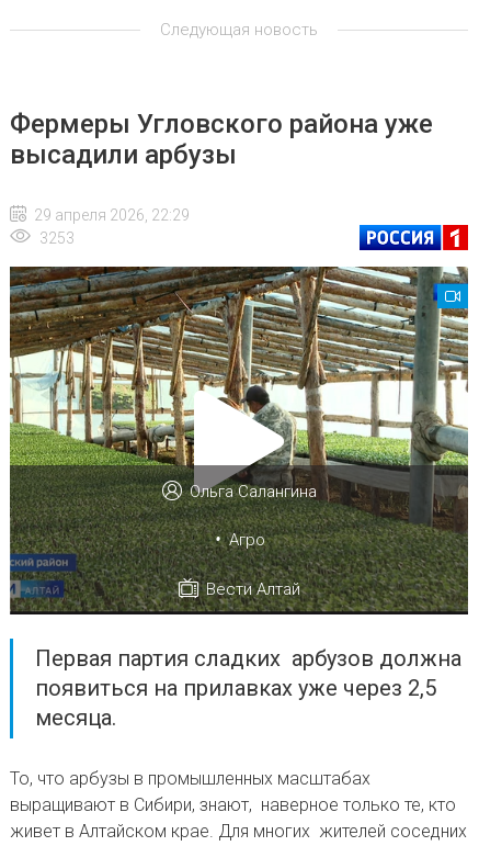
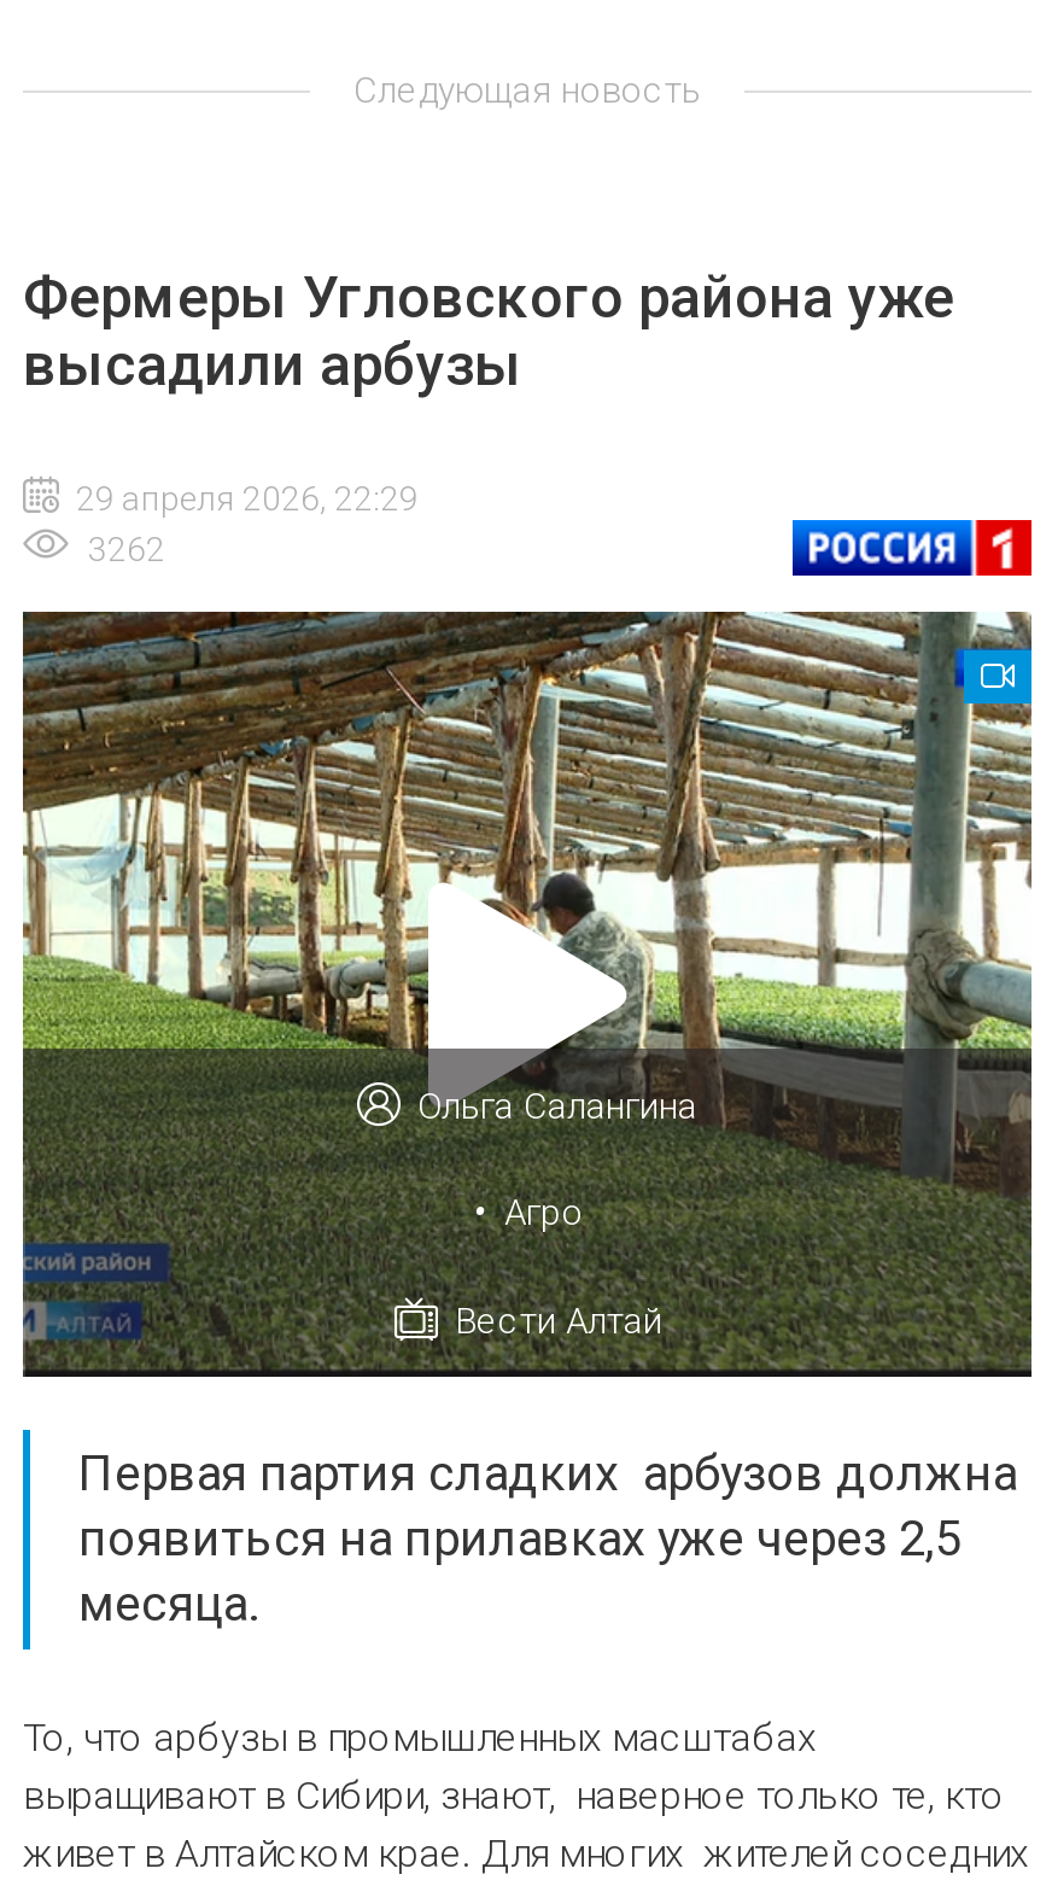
[36,230,75,247] 3253 -> [81,531,165,569] 3262

